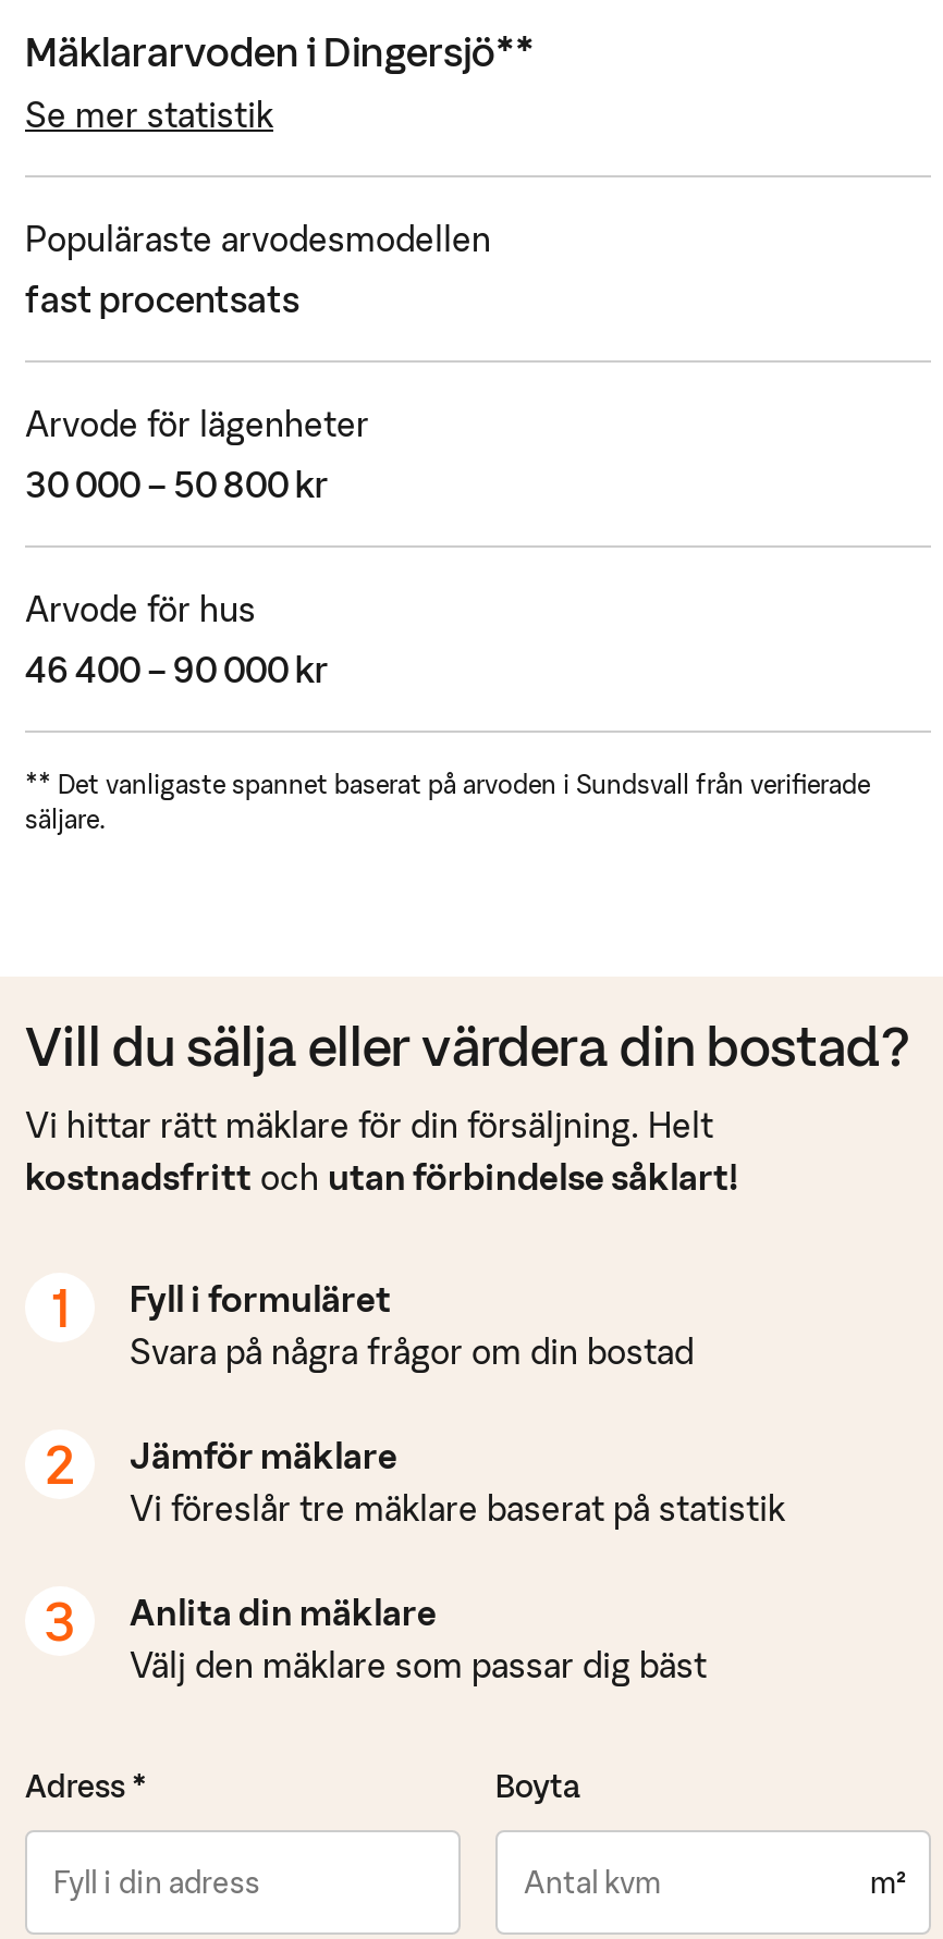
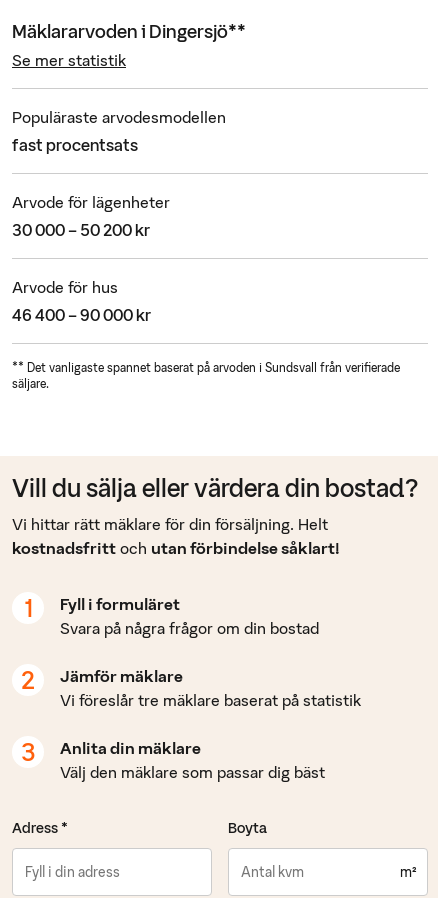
[25,463,328,506] 30 000 – 50 800 kr -> [12,220,150,240] 30 000 – 50 200 kr

